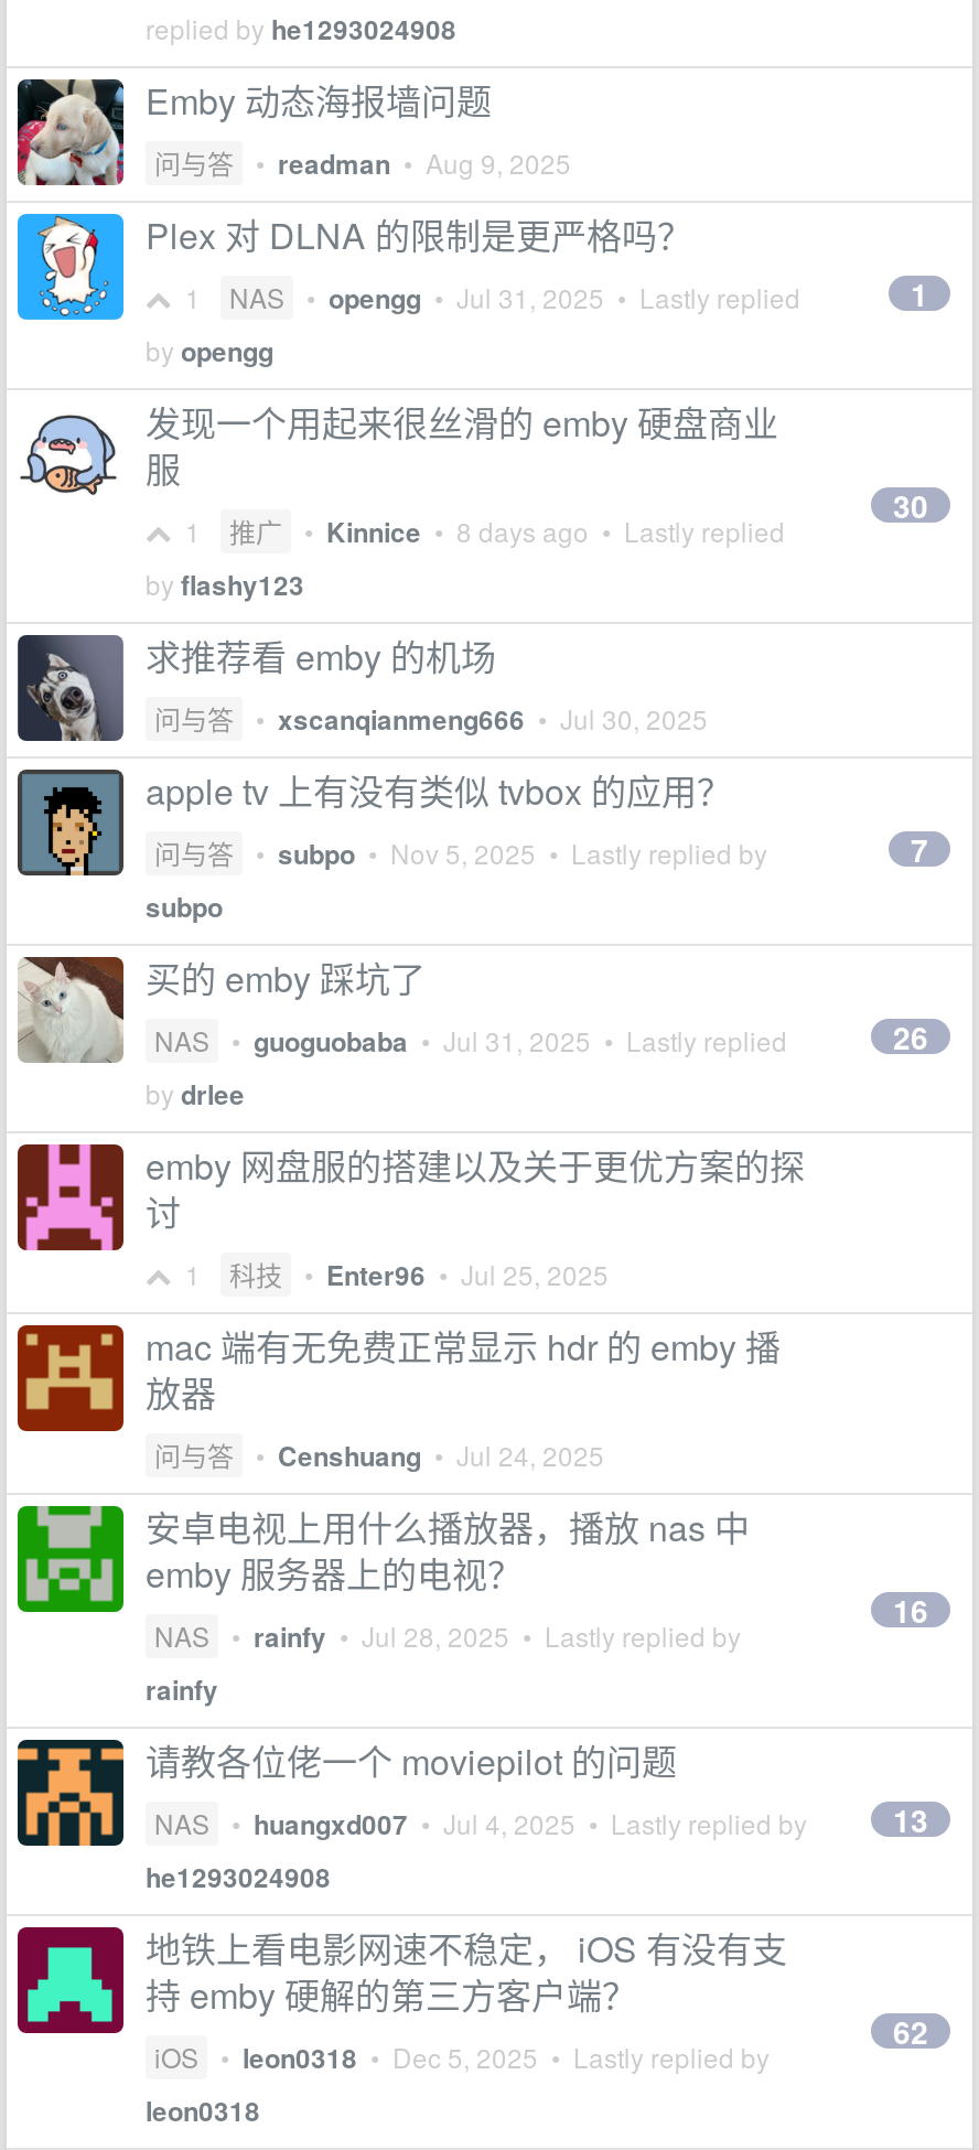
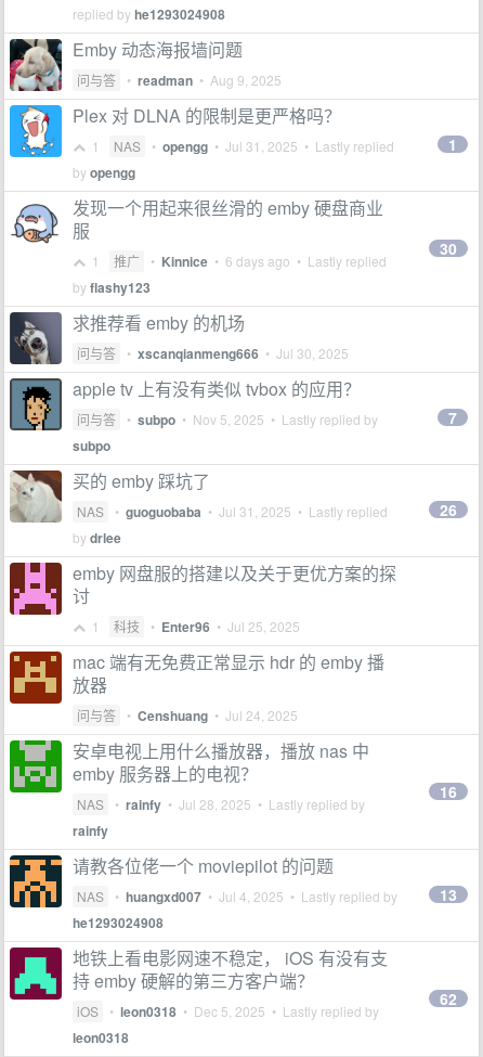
[172,512,785,551] 1 推广 • Kinnice • 8 days ago • Lastly replied -> [86,252,387,271] 1 推广 • Kinnice • 6 days ago • Lastly replied

